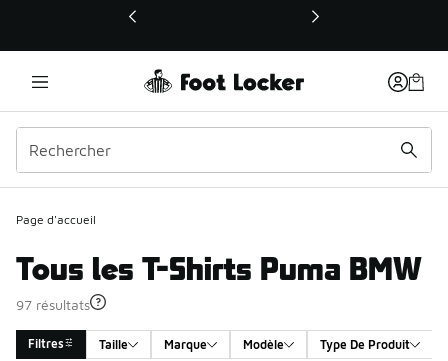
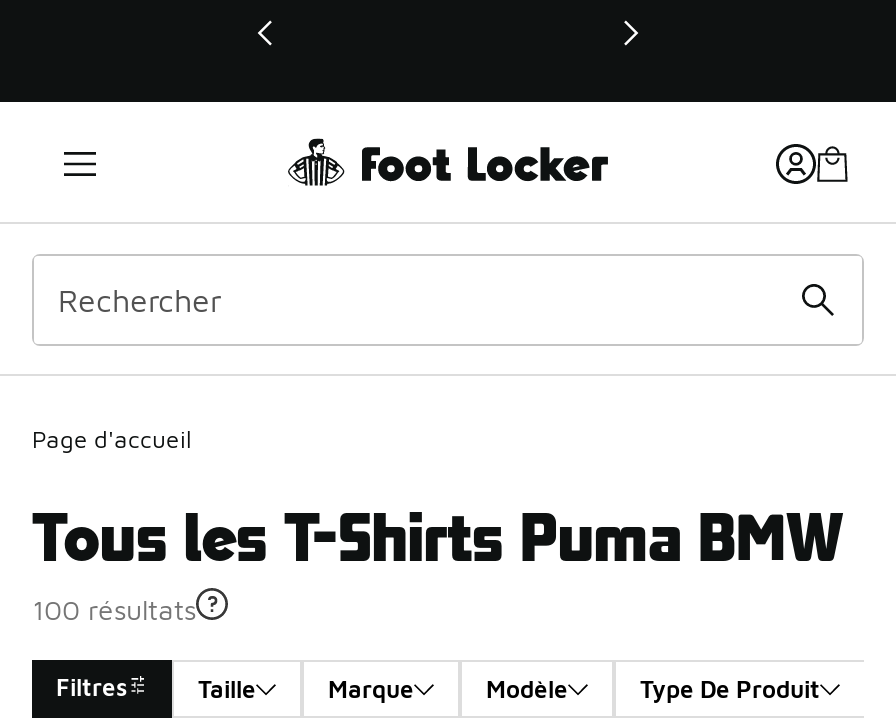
[16,296,90,313] 97 résultats -> [32,592,196,626] 100 résultats

